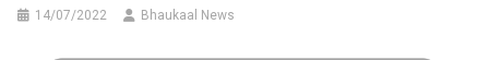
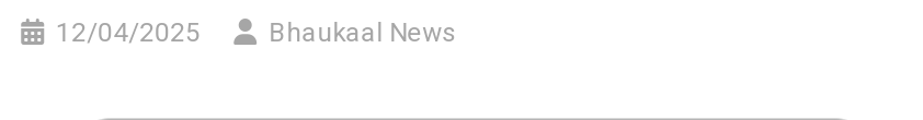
[35,8,107,23] 14/07/2022 -> [56,16,201,46] 12/04/2025

